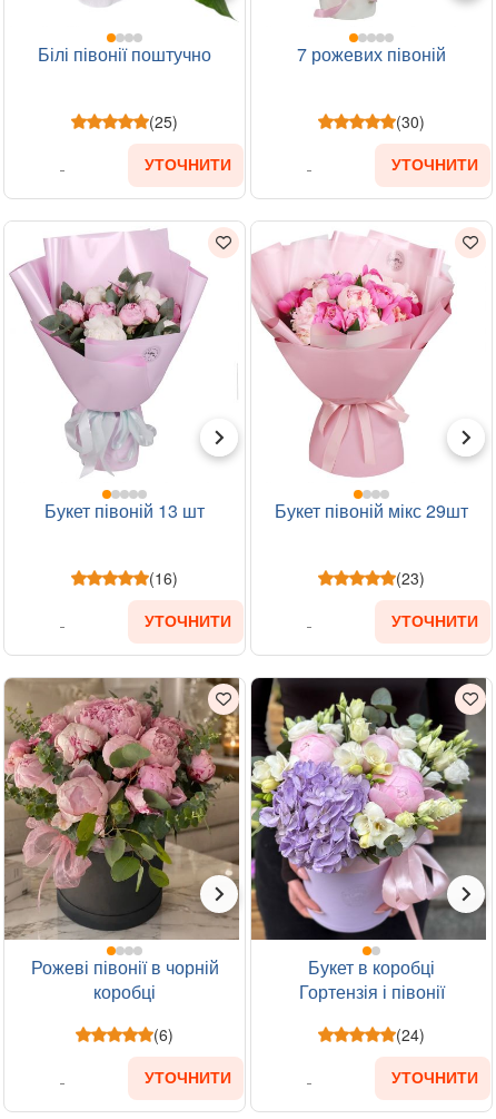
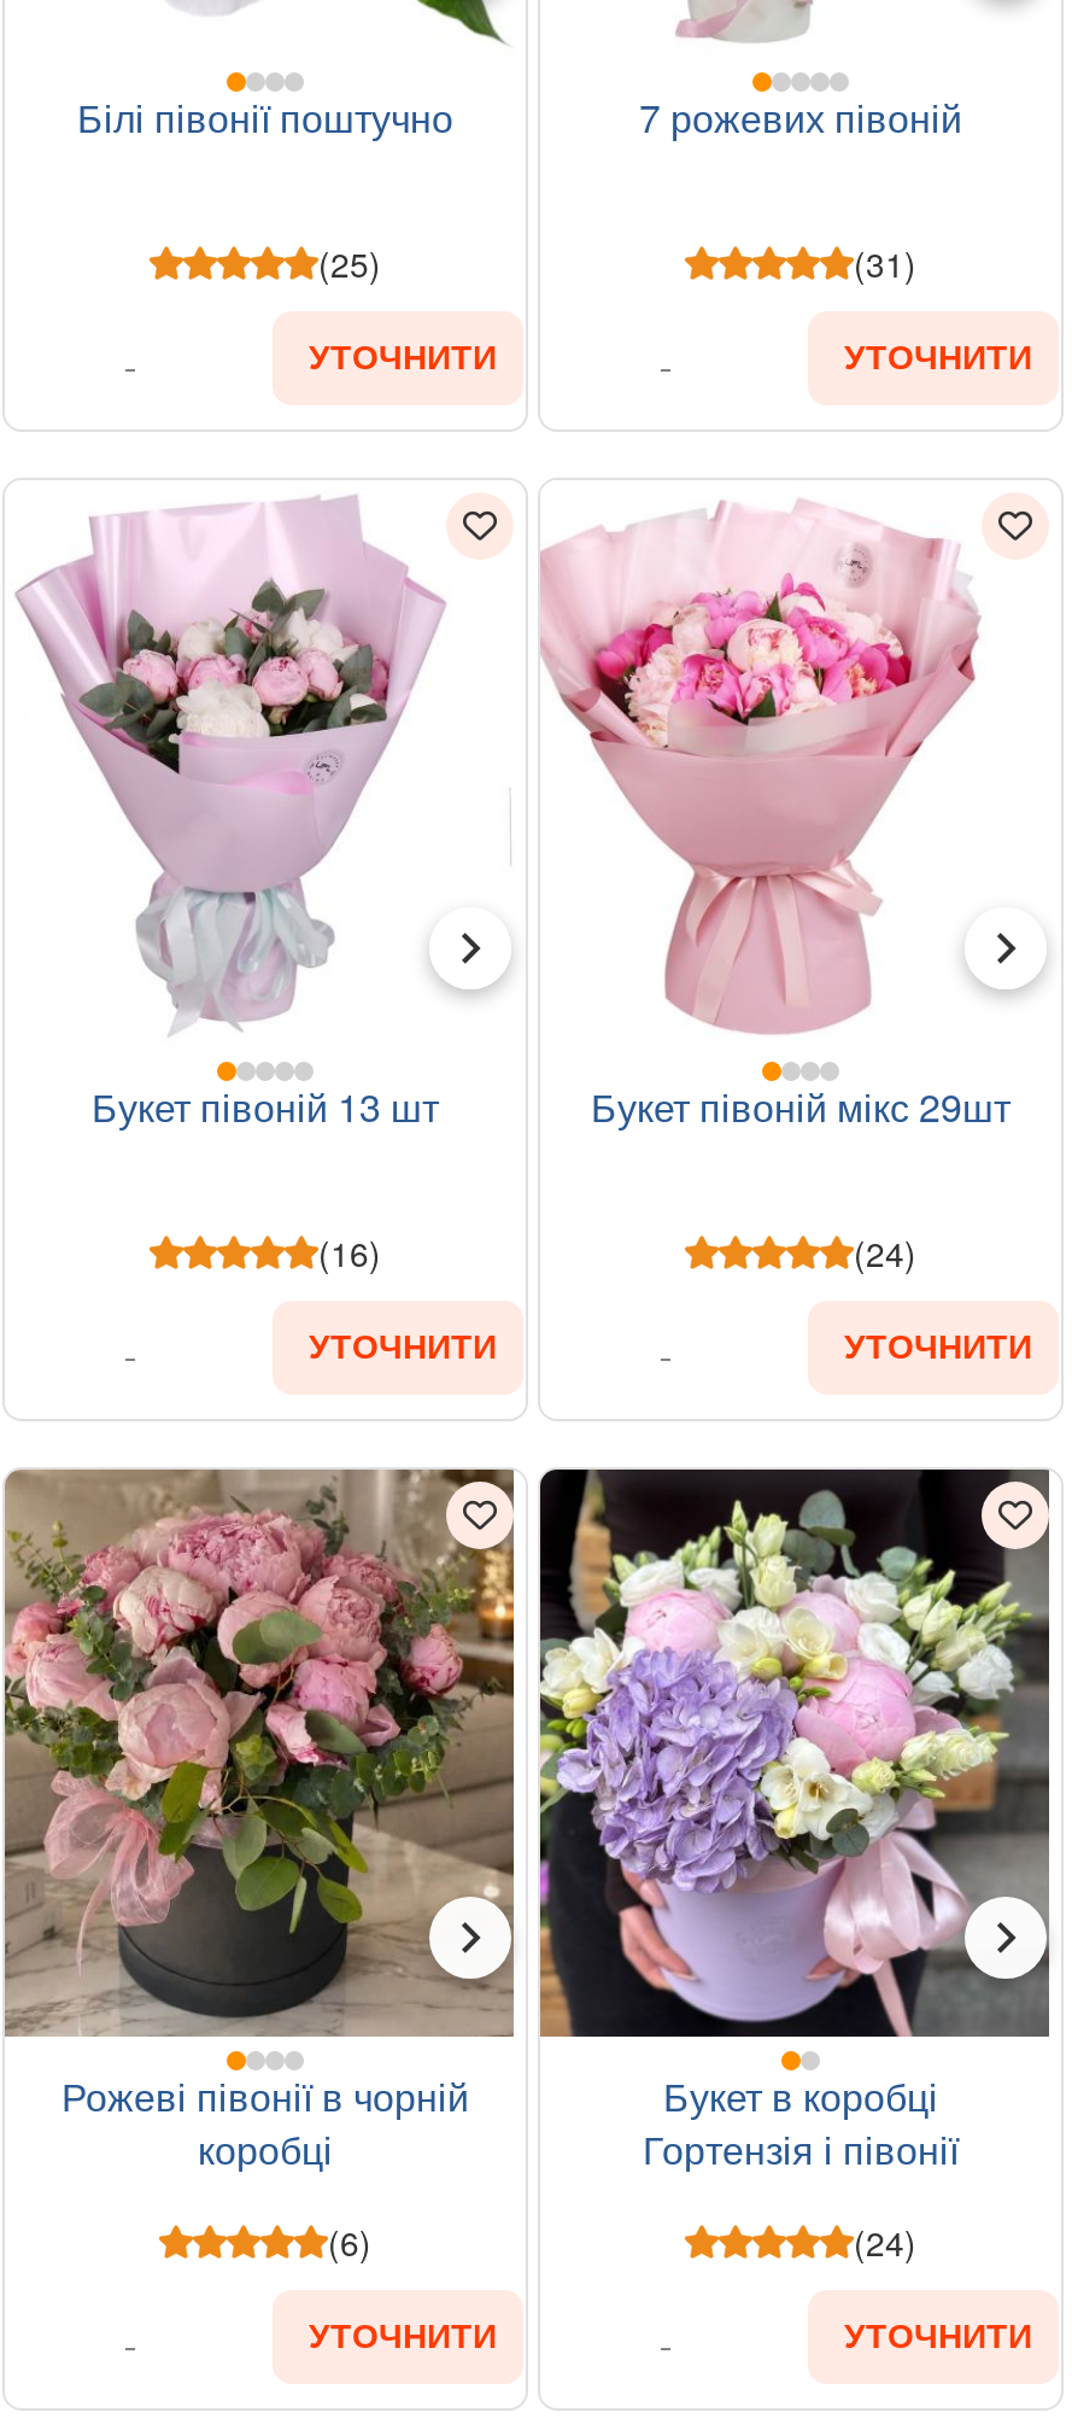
[396,110,425,132] (30) -> [854,238,916,286] (31)
[396,566,425,589] (23) -> [854,1227,916,1276] (24)

